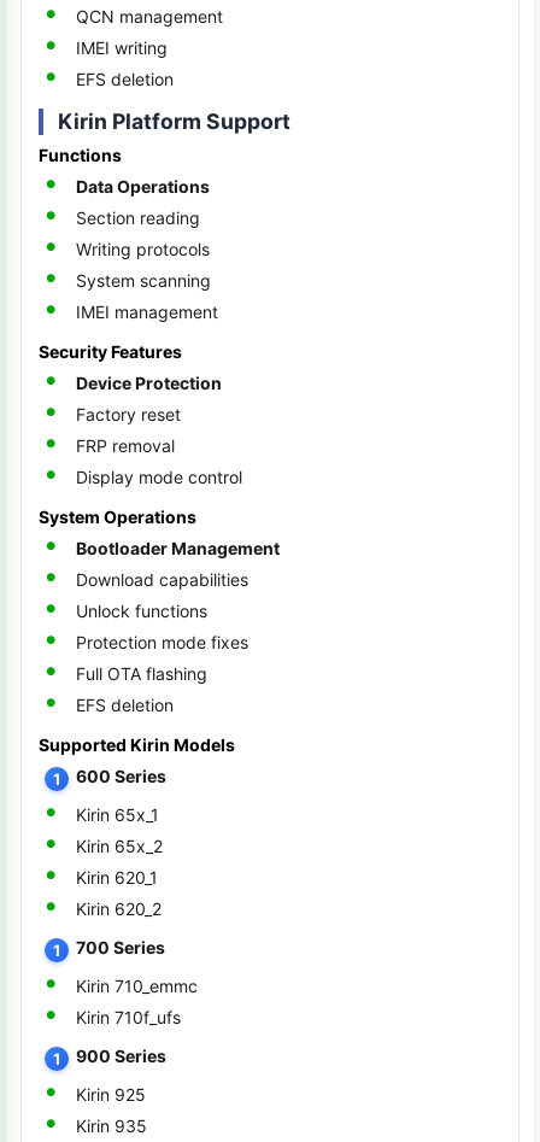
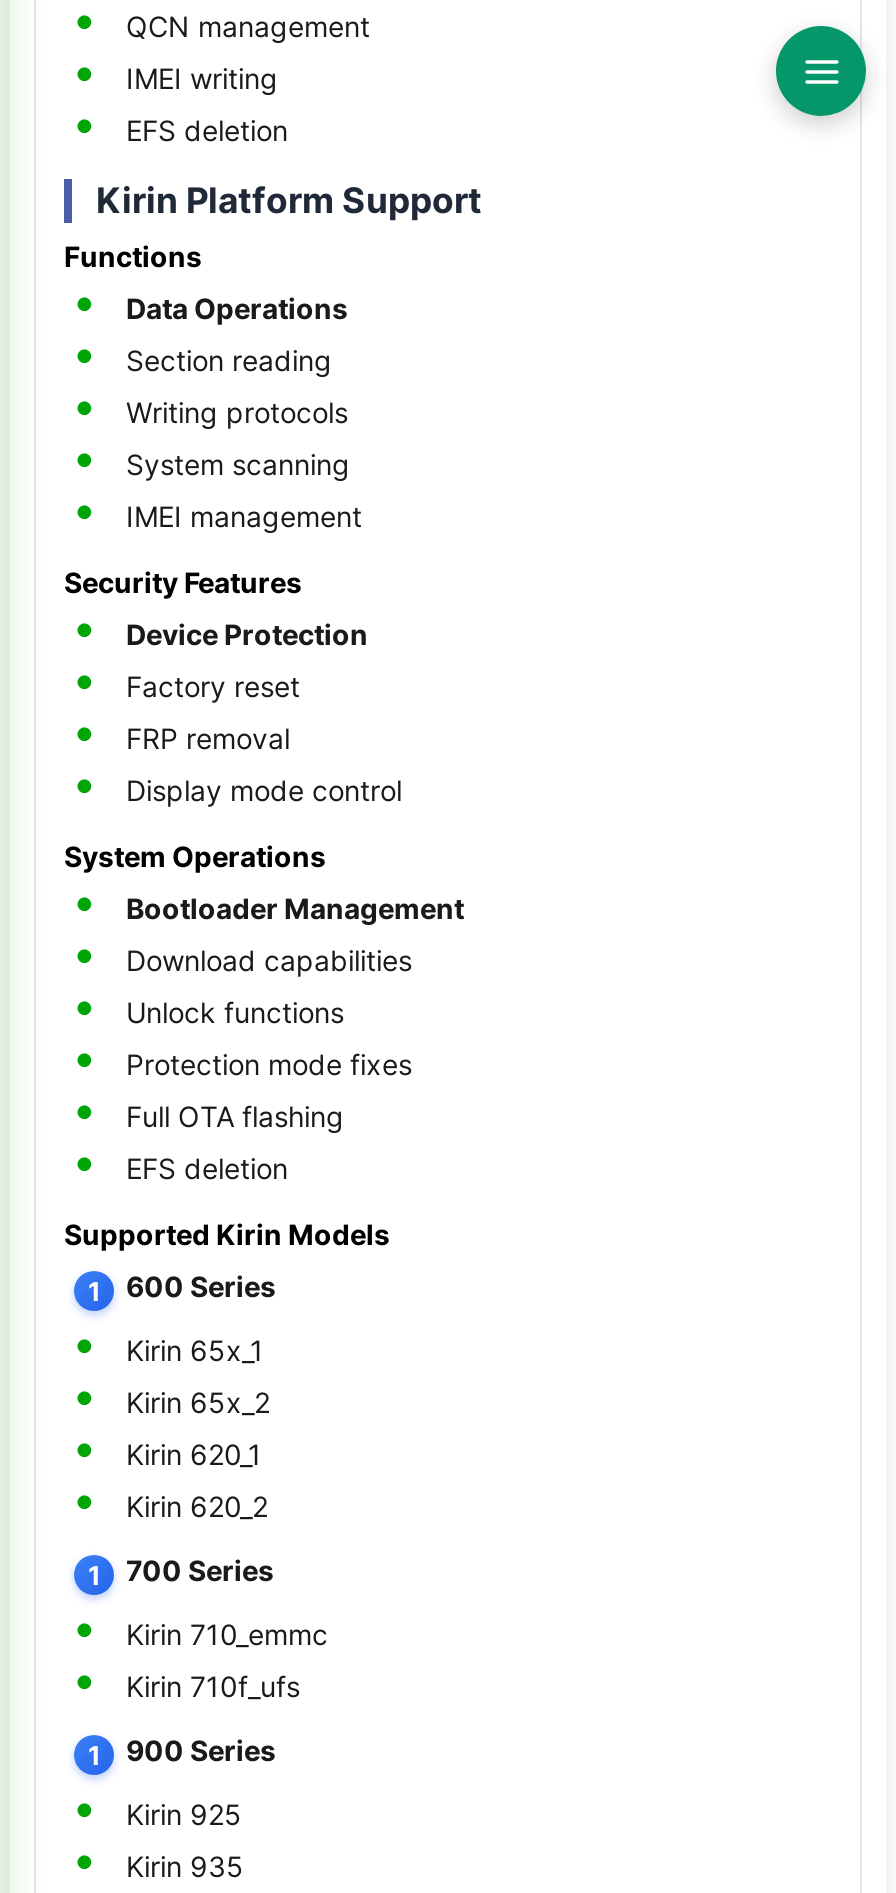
none -> [772,23,870,125] [image]

